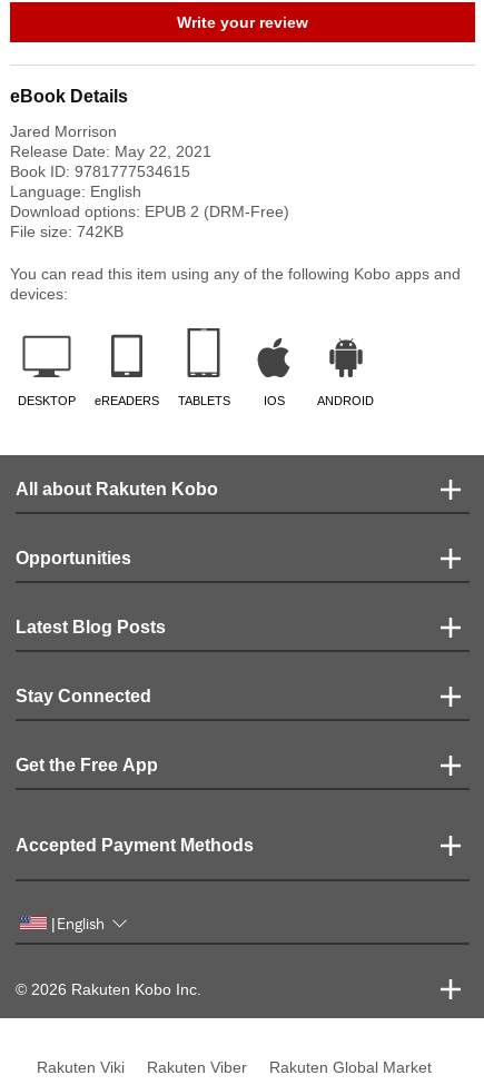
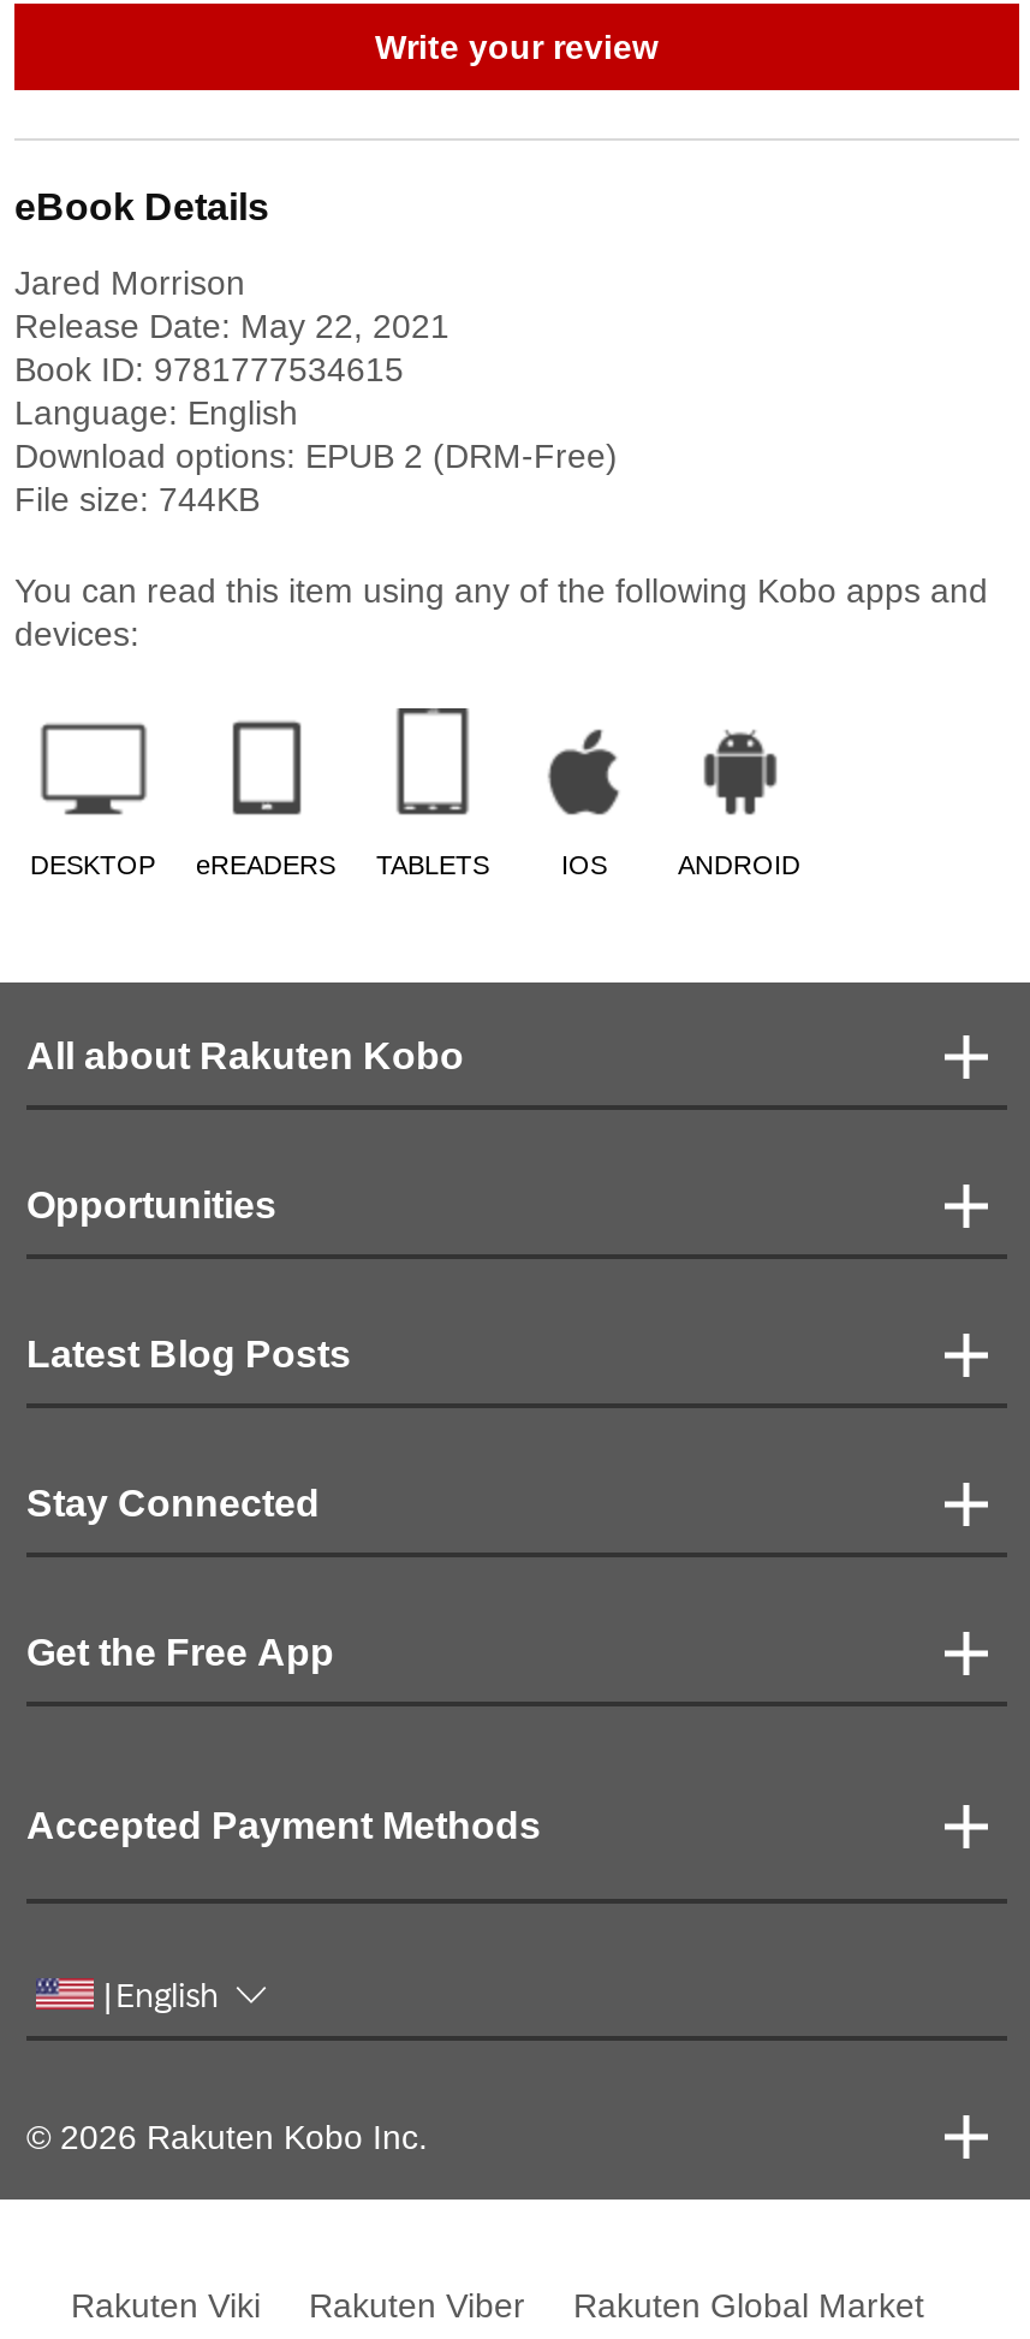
[10,223,124,240] File size: 742KB -> [14,480,260,518] File size: 744KB

